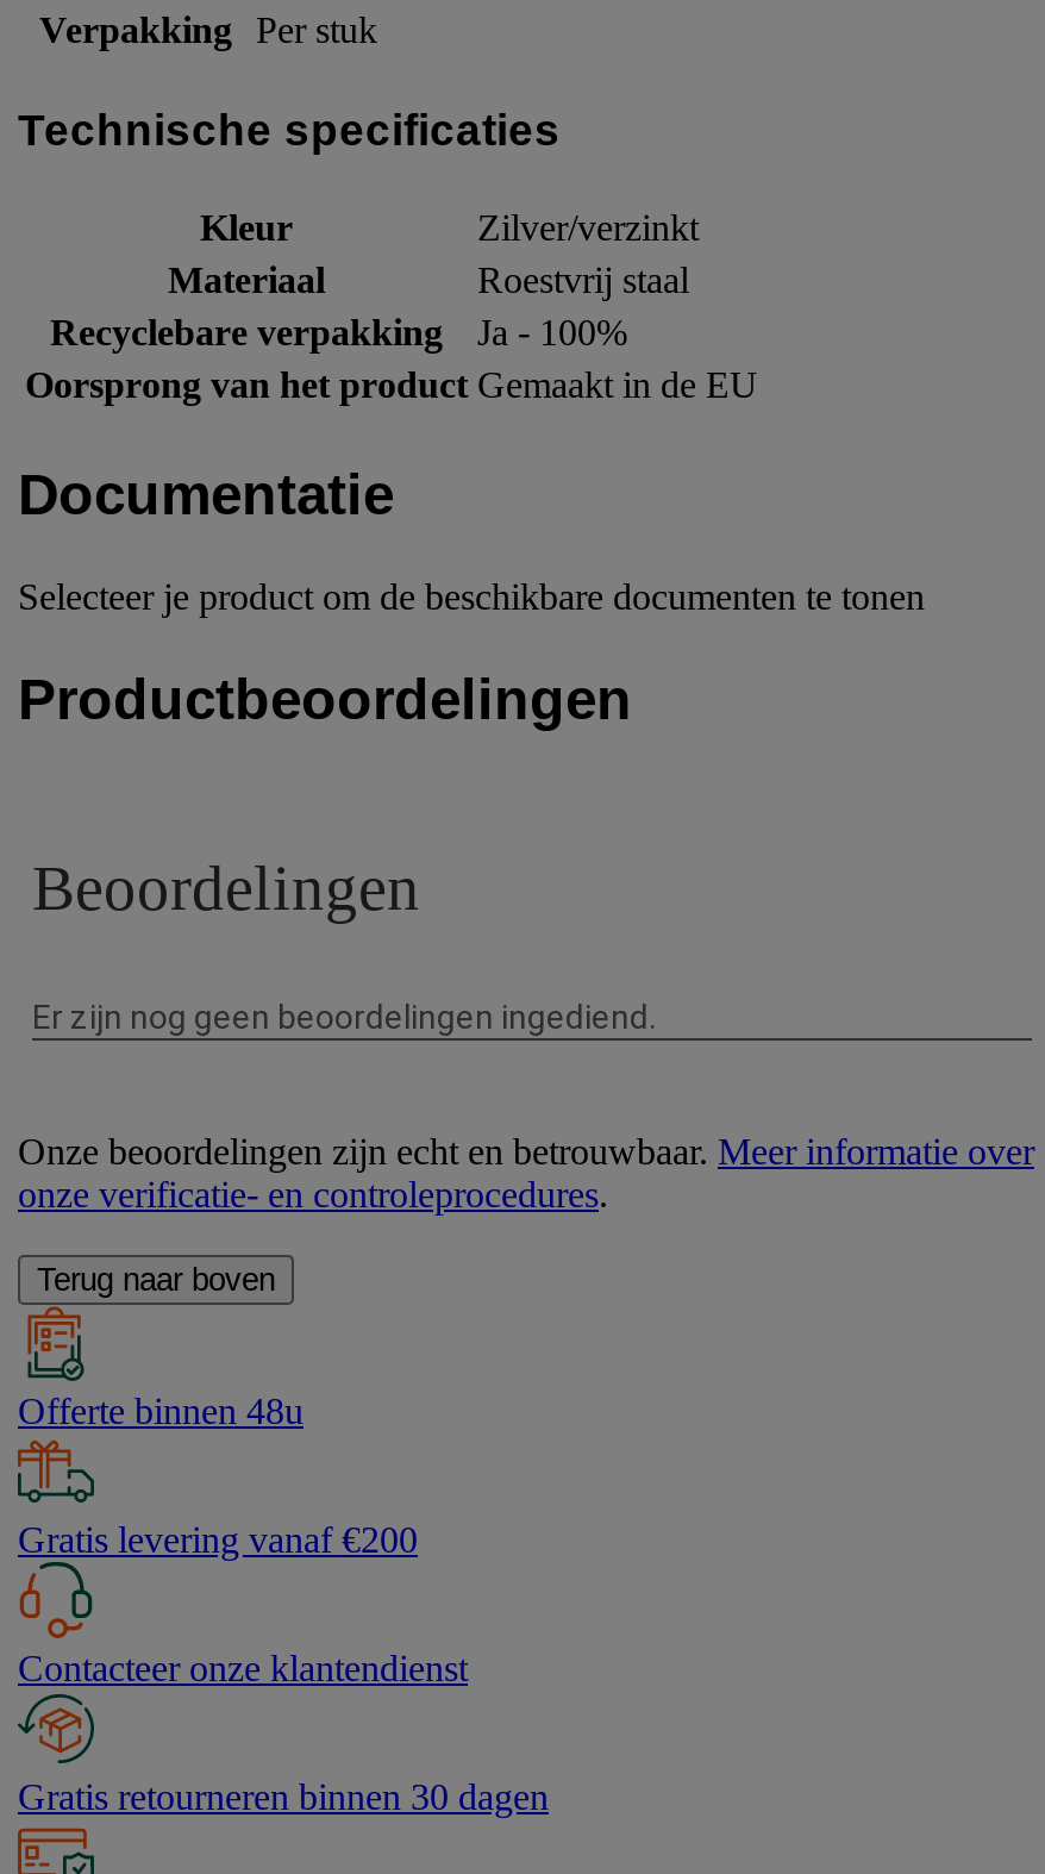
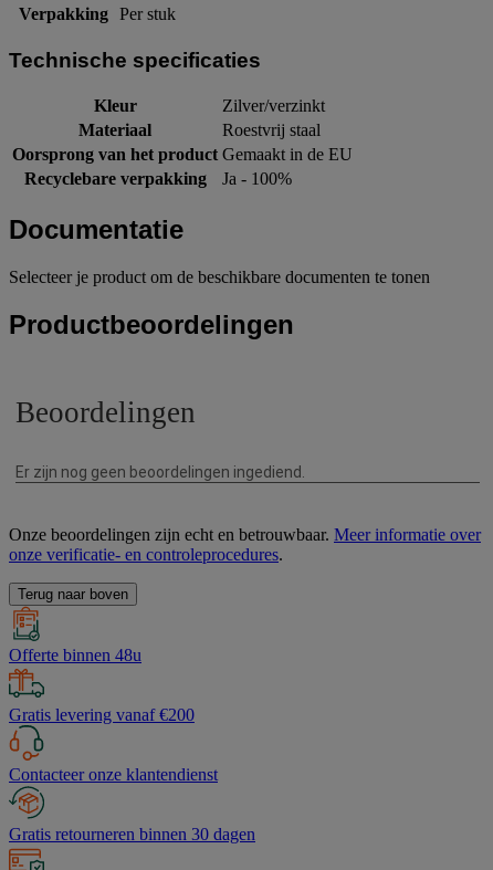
moved [50,313,627,353] -> [24,170,292,188]: Recyclebare verpakking | Ja - 100%
moved [25,365,758,406] -> [12,145,353,164]: Oorsprong van het product Gemaakt in de EU

